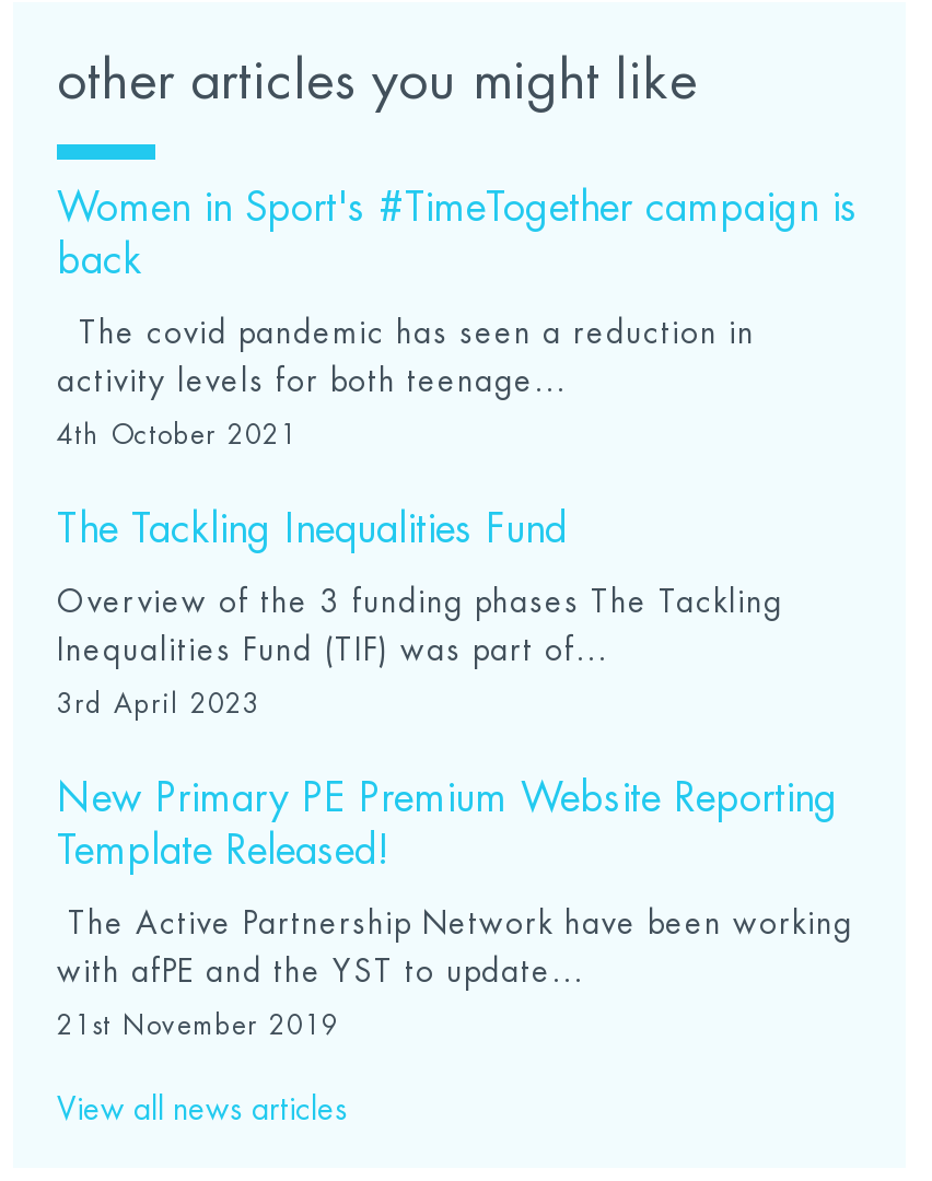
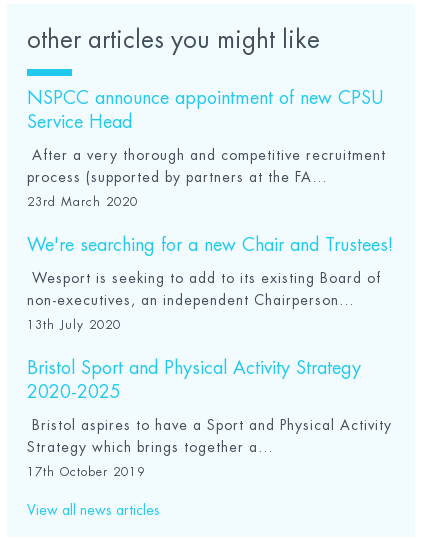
[57,188,858,280] Women in Sport's #TimeTogether campaign is | back -> [27,89,383,131] NSPCC announce appointment of new CPSU | Service Head
[57,317,755,348] The covid pandemic has seen a reduction in -> [27,148,386,162] After a very thorough and competitive recruitment
[57,365,567,396] activity levels for both teenage... -> [27,170,327,184] process (supported by partners at the FA...
[57,422,298,448] 4th October 2021 -> [27,196,138,208] 23rd March 2020
[57,510,567,549] The Tackling Inequalities Fund -> [27,236,393,254] We're searching for a new Chair and Trustees!
[57,586,783,617] Overview of the 3 funding phases The Tackling -> [27,271,381,285] Wesport is seeking to add to its existing Board of
[57,634,608,665] Inequalities Fund (TIF) was part of... -> [27,293,354,307] non-executives, an independent Chairperson...
[57,691,260,717] 3rd April 2023 -> [27,319,121,331] 13th July 2020
[57,779,838,870] New Primary PE Premium Website Reporting | Template Released! -> [27,359,361,401] Bristol Sport and Physical Activity Strategy | 2020-2025
[57,908,853,938] The Active Partnership Network have been working -> [27,418,392,432] Bristol aspires to have a Sport and Physical Activity
[57,956,584,986] with afPE and the YST to update... -> [27,440,273,454] Strategy which brings together a...
[57,1013,339,1039] 21st November 2019 -> [27,466,145,478] 17th October 2019

